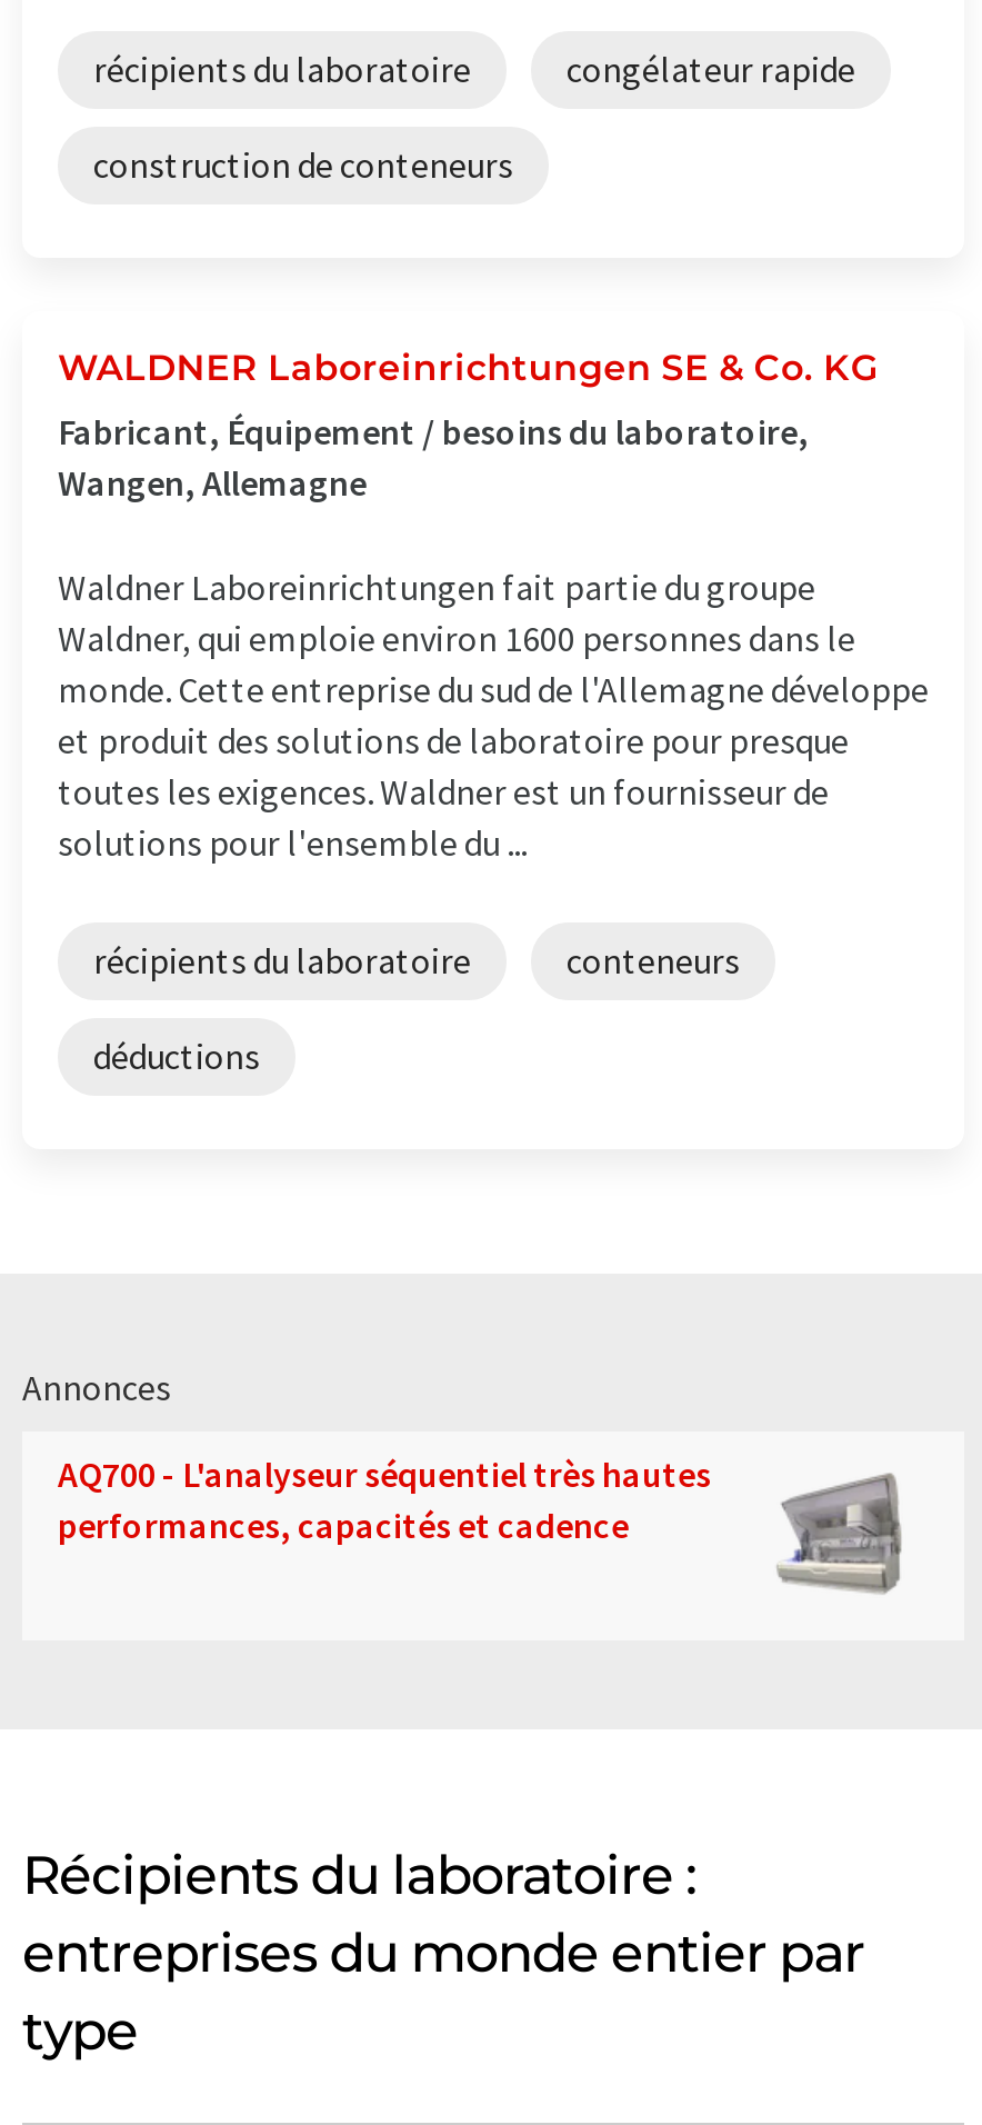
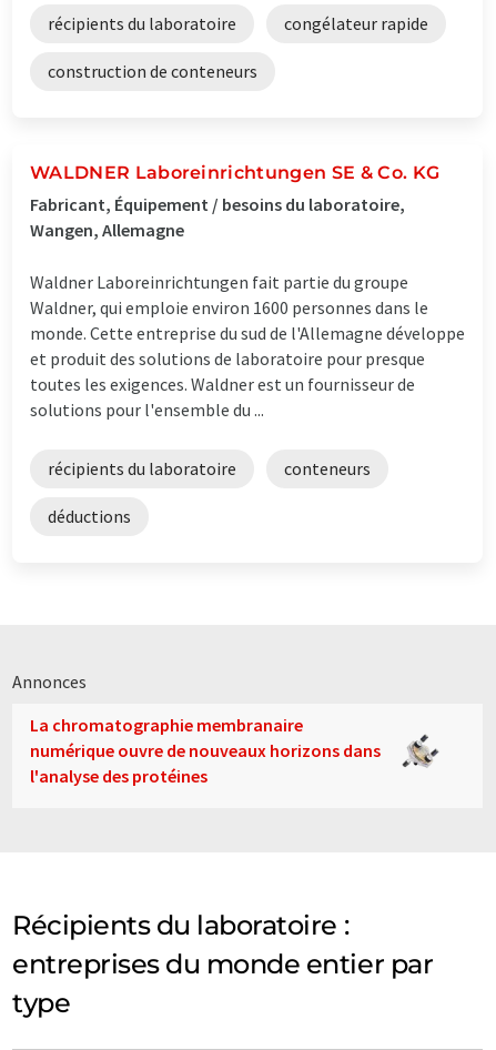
[58,1451,904,1596] [image] | AQ700 - L'analyseur séquentiel très hautes | performances, capacités et cadence -> [30,713,452,787] [image] | La chromatographie membranaire | numérique ouvre de nouveaux horizons dans | l'analyse des protéines

